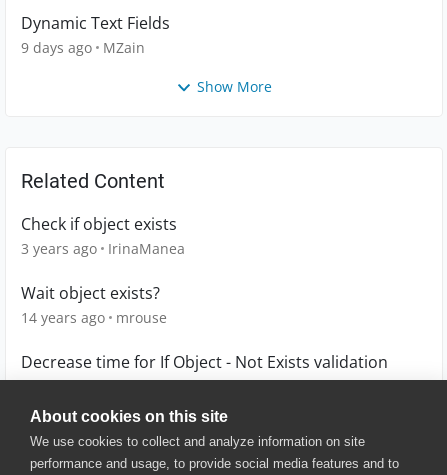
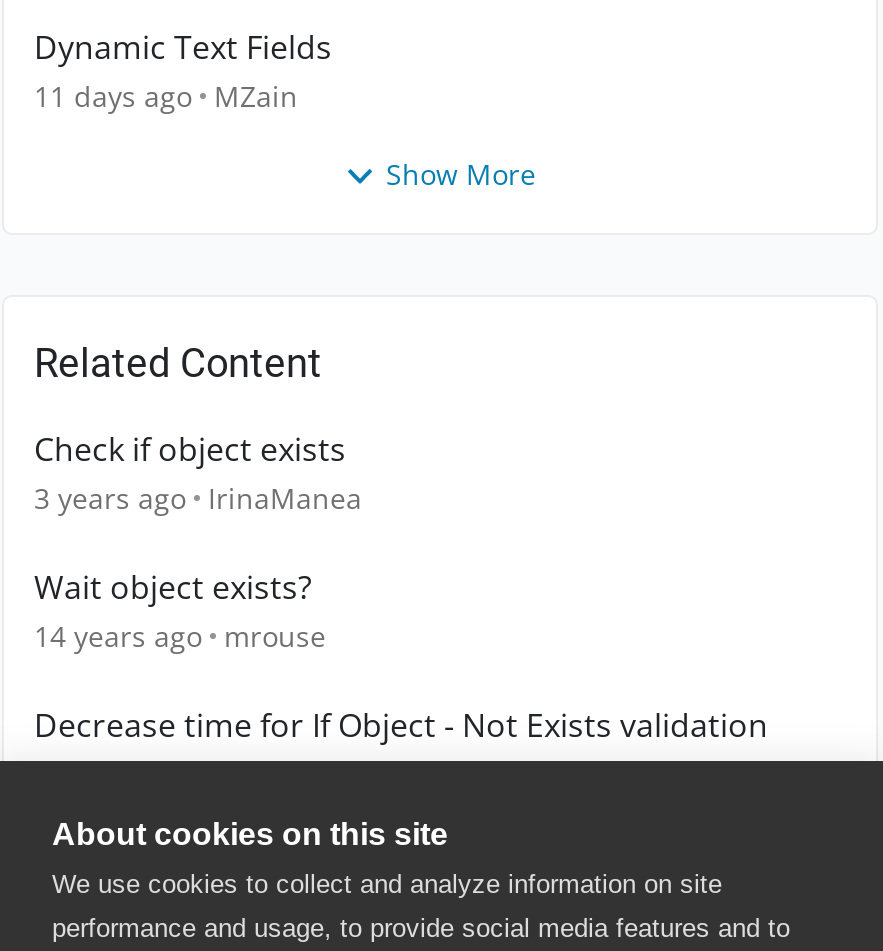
[21,37,145,56] 9 days ago MZain -> [34,76,298,114] 11 days ago MZain

